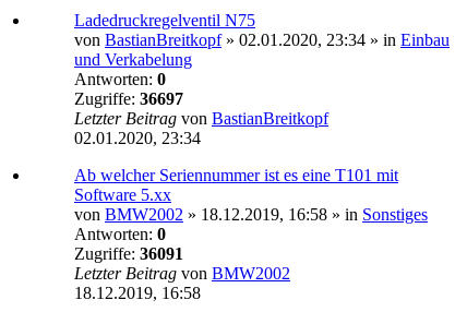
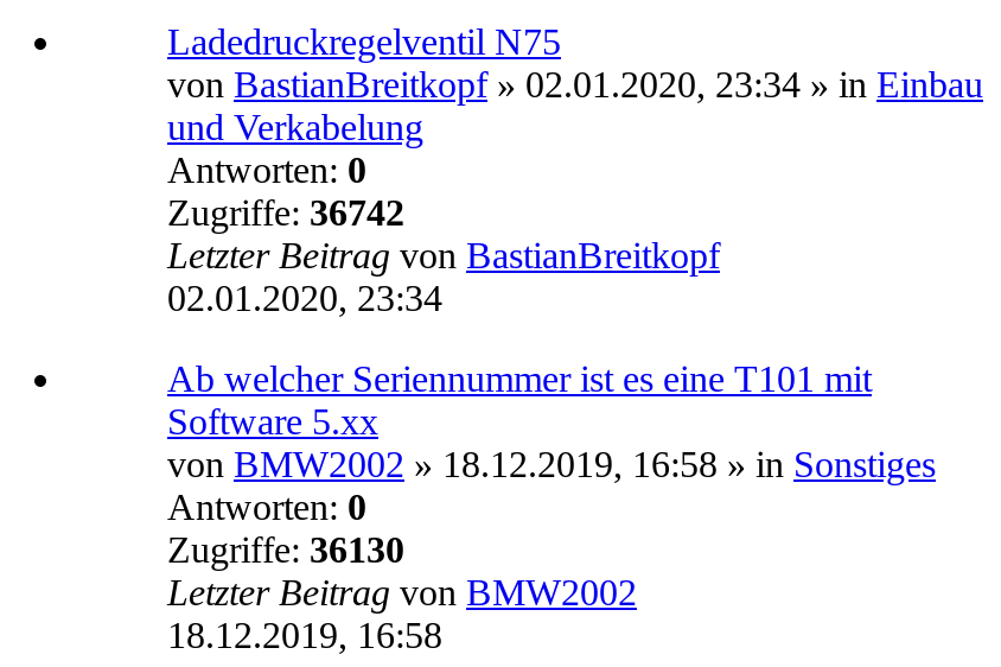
[74,90,183,108] Zugriffe: 36697 -> [167,193,404,233] Zugriffe: 36742
[74,245,183,263] Zugriffe: 36091 -> [167,530,404,570] Zugriffe: 36130

